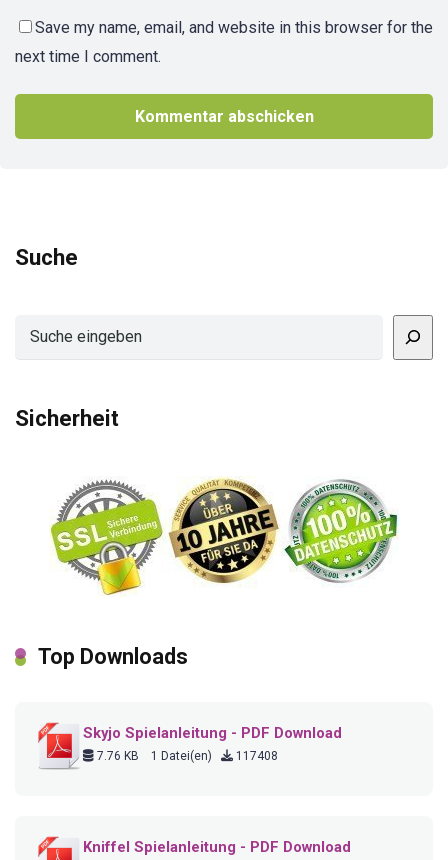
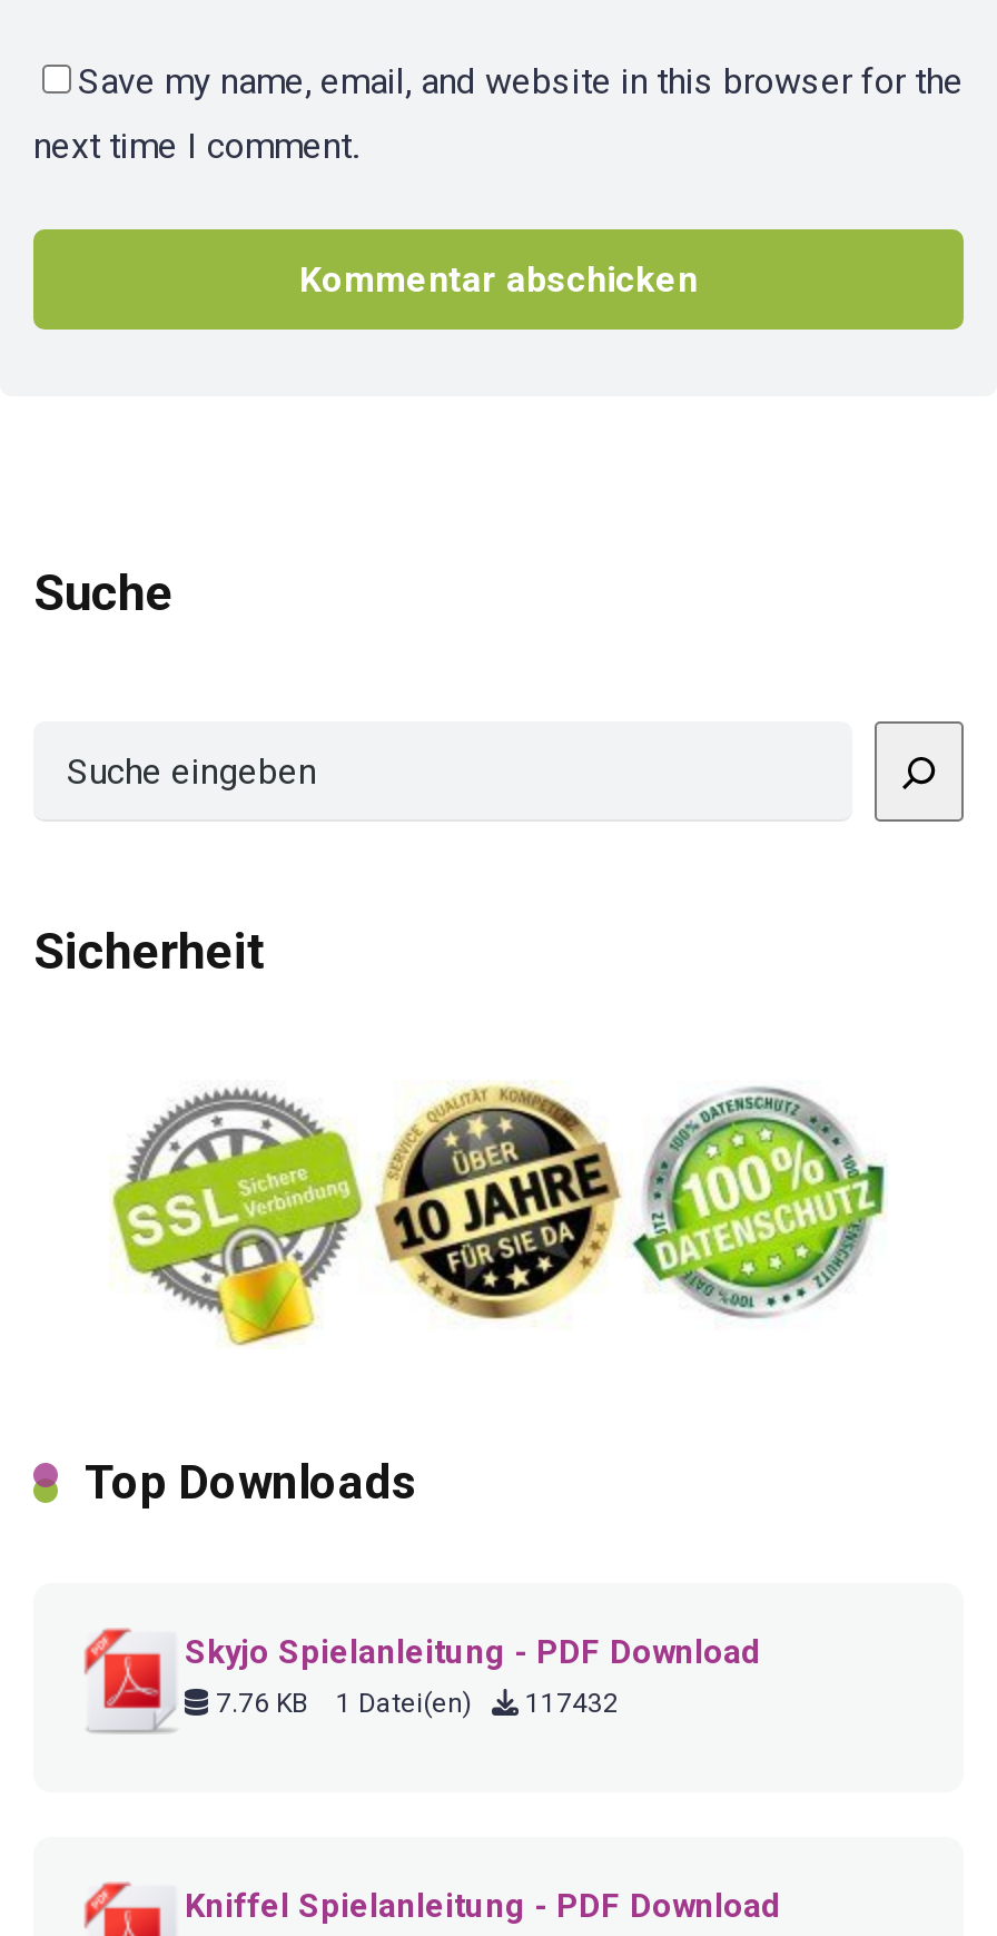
[94,749,278,763] 7.76 KB 1 Datei(en) 117408 -> [209,1688,619,1720] 7.76 KB 1 Datei(en) 117432

